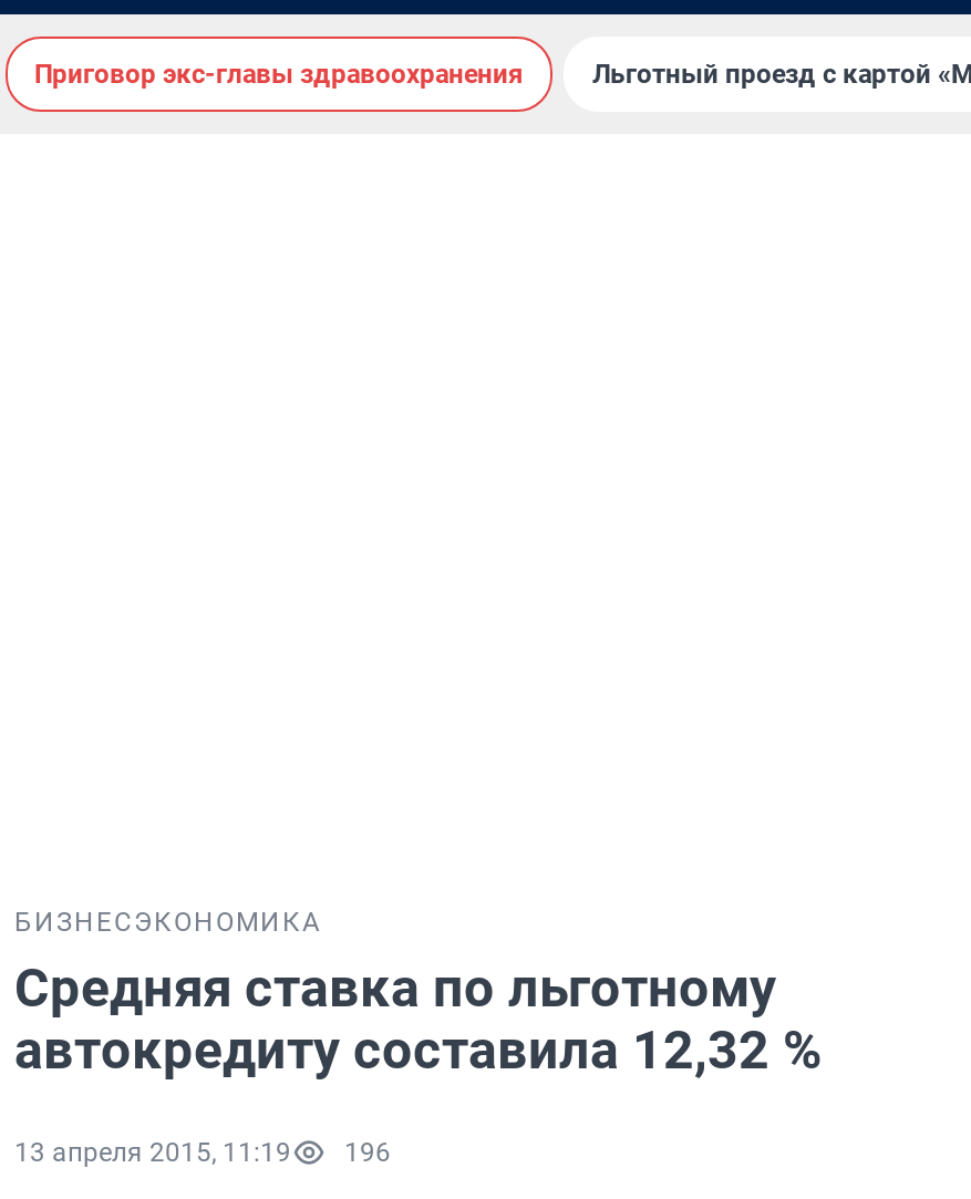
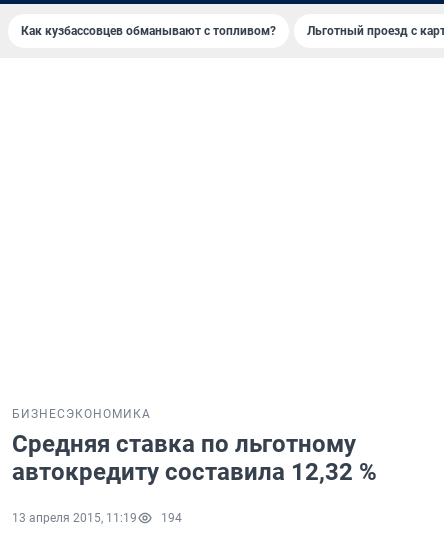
[34,59,524,90] Приговор экс-главы здравоохранения -> [21,24,276,38] Как кузбассовцев обманывают с топливом?
[14,1137,391,1168] 13 апреля 2015, 11:19 196 -> [12,511,182,525] 13 апреля 2015, 11:19 194

